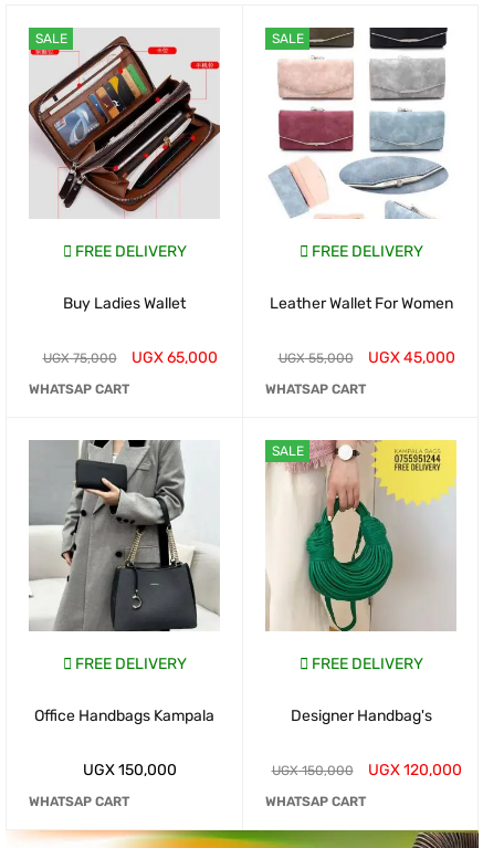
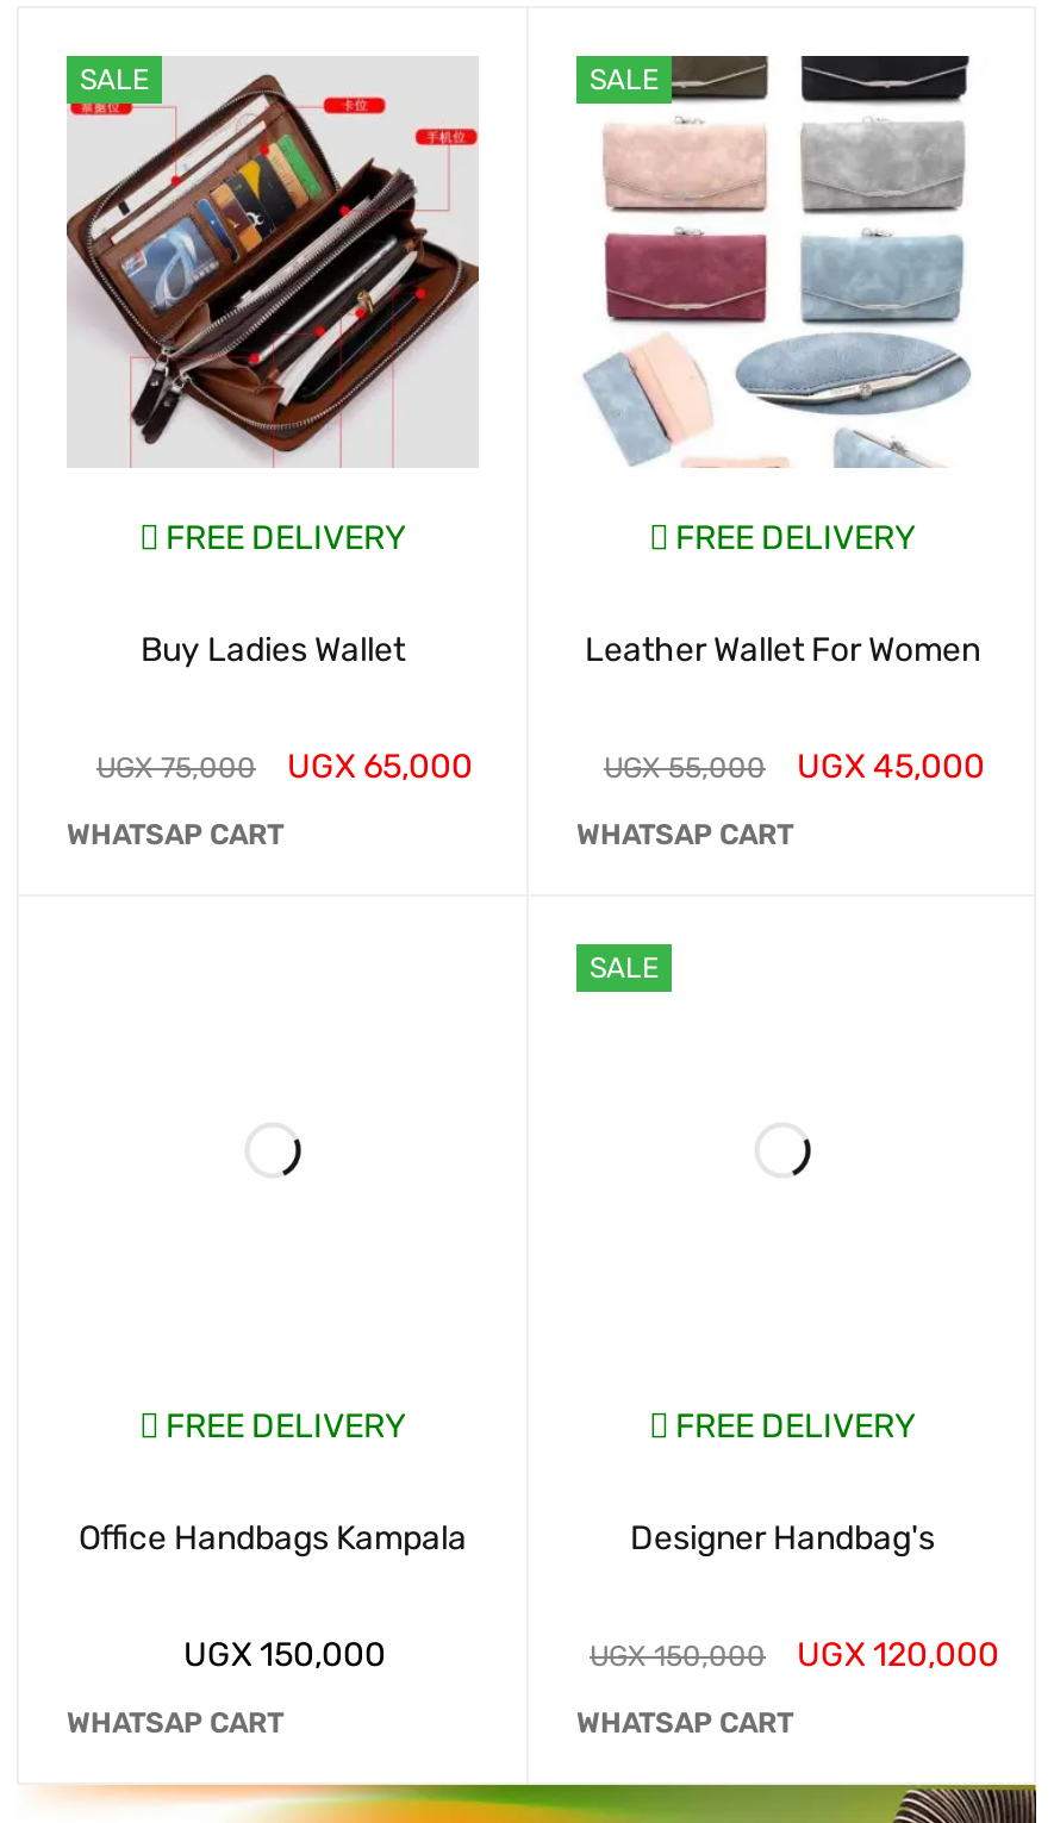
[28,439,220,632] [image] -> none
[265,439,458,632] [image] -> none

